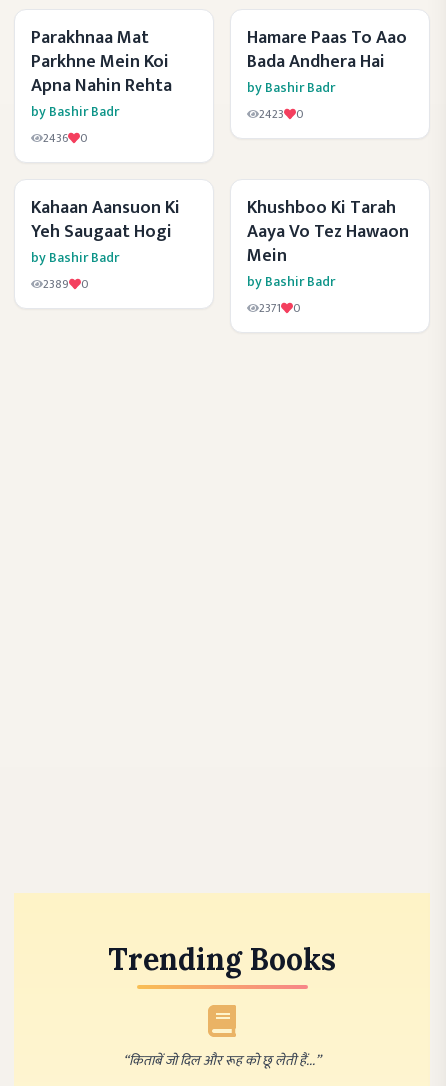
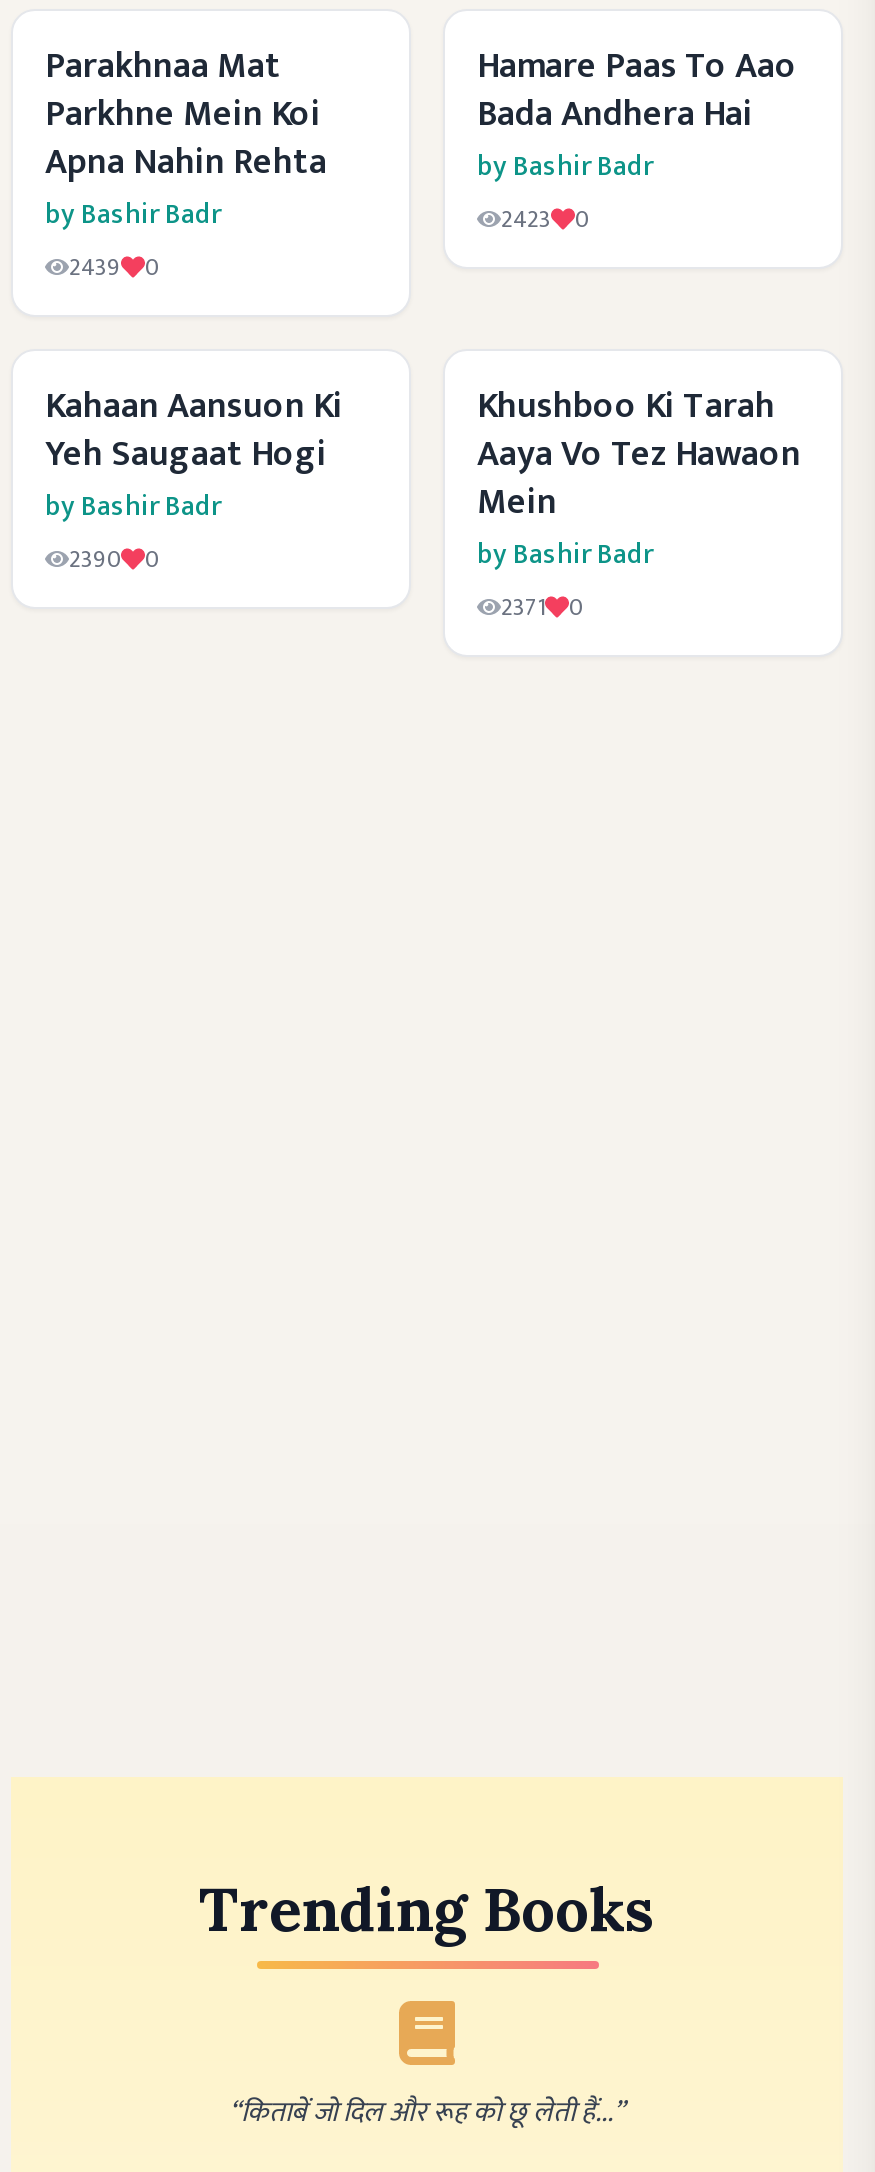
[43,128,87,148] 2436 0 -> [69,247,159,287] 2439 0
[43,274,88,294] 2389 0 -> [69,539,159,579] 2390 0

